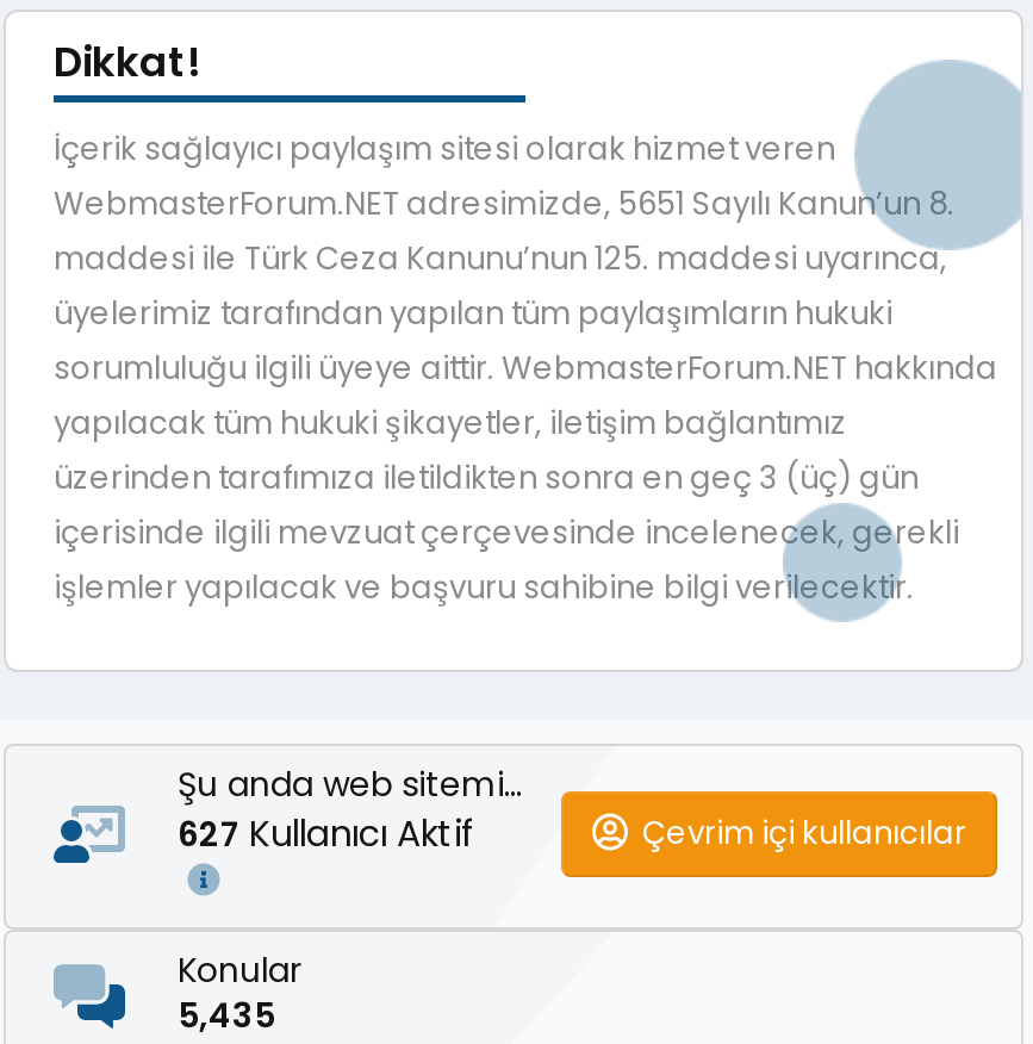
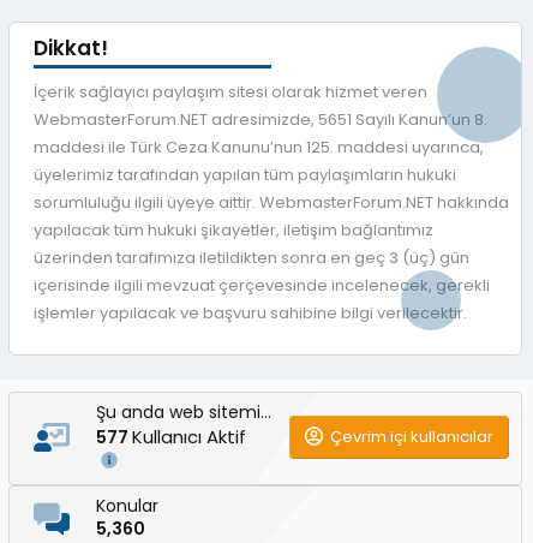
[178,808,485,858] 627 Kullanıcı Aktif -> [96,424,251,449] 577 Kullanıcı Aktif
[178,993,275,1040] 5,435 -> [96,517,145,541] 5,360

